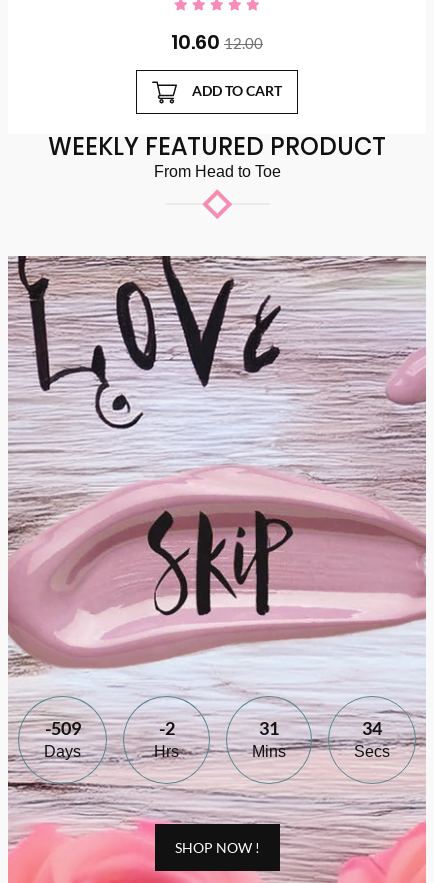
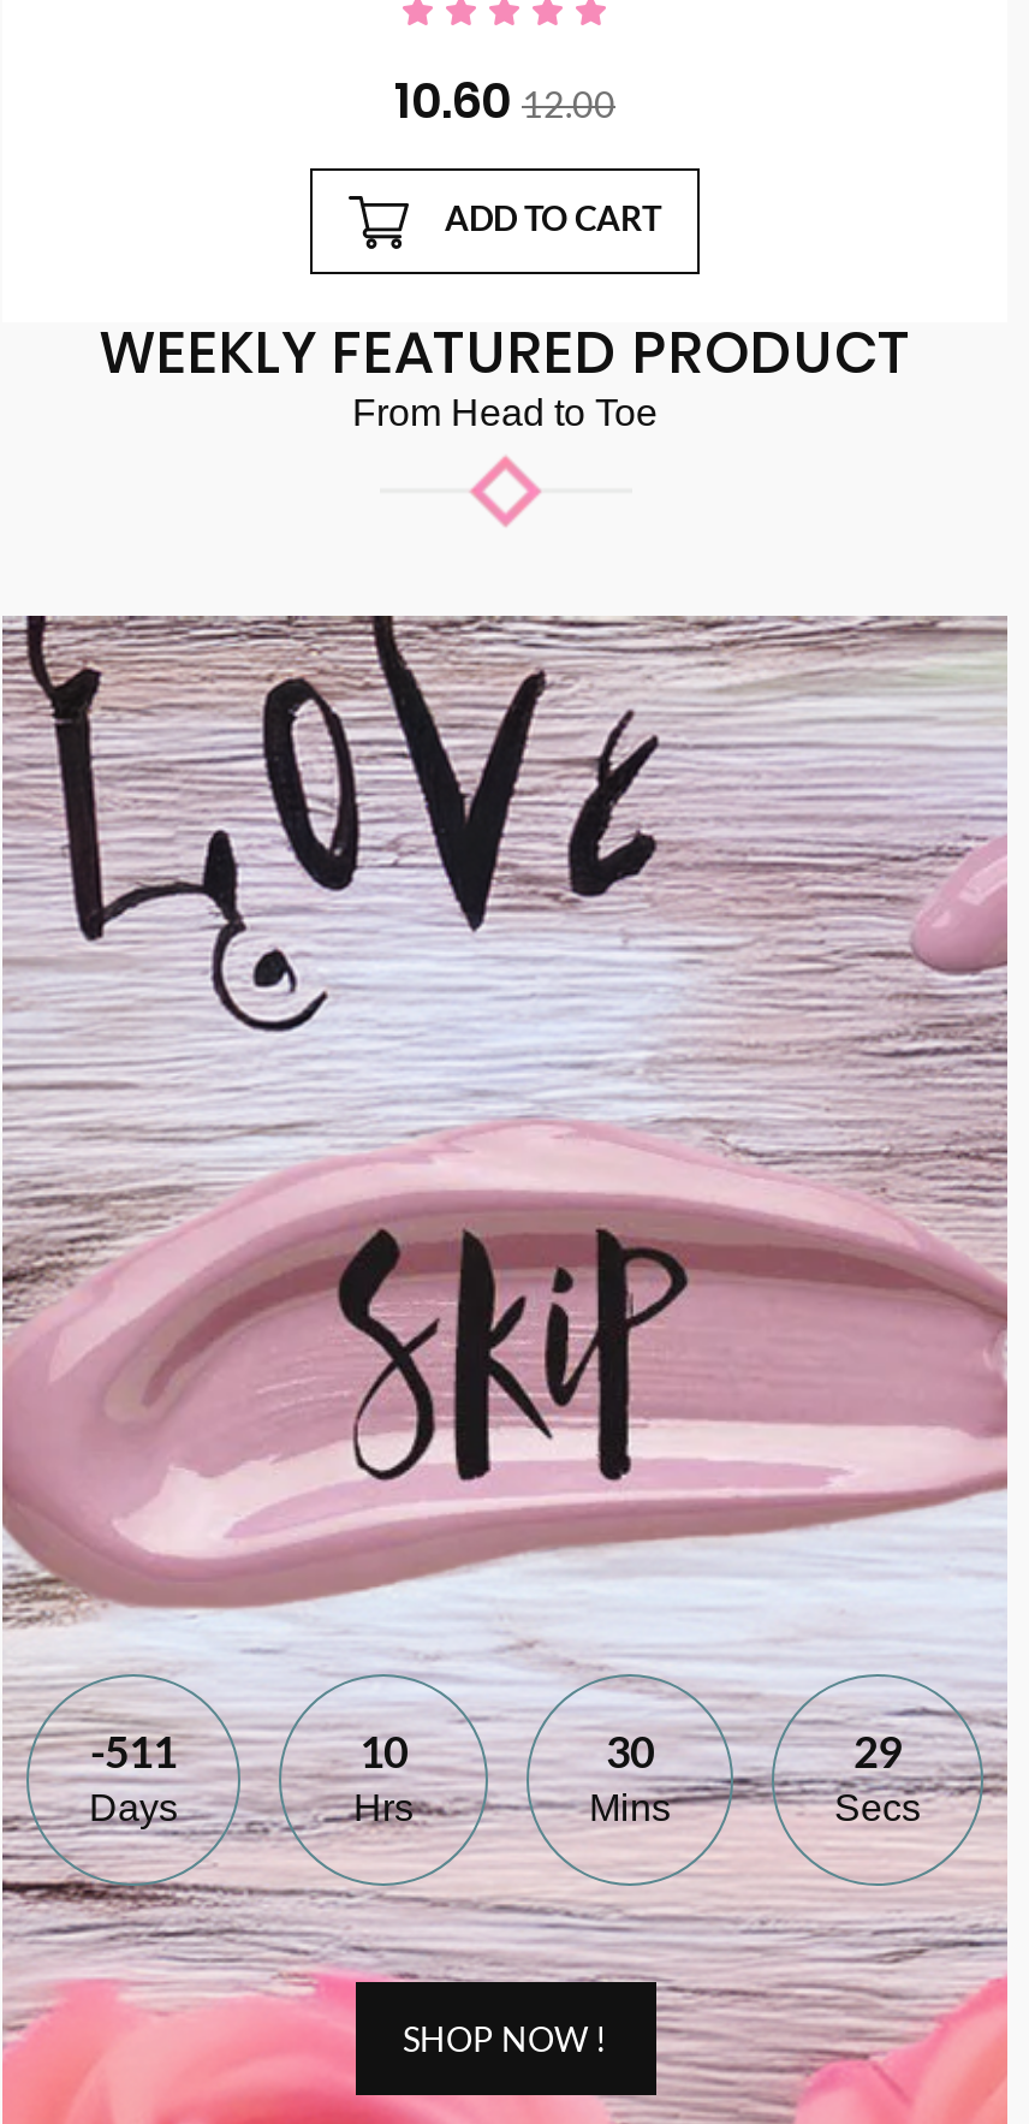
[44,717,80,739] -509 -> [90,1724,177,1777] -511
[158,717,174,739] -2 -> [359,1724,408,1777] 10
[259,717,279,739] 31 -> [606,1724,654,1777] 30
[362,717,382,739] 34 -> [853,1724,902,1777] 29

